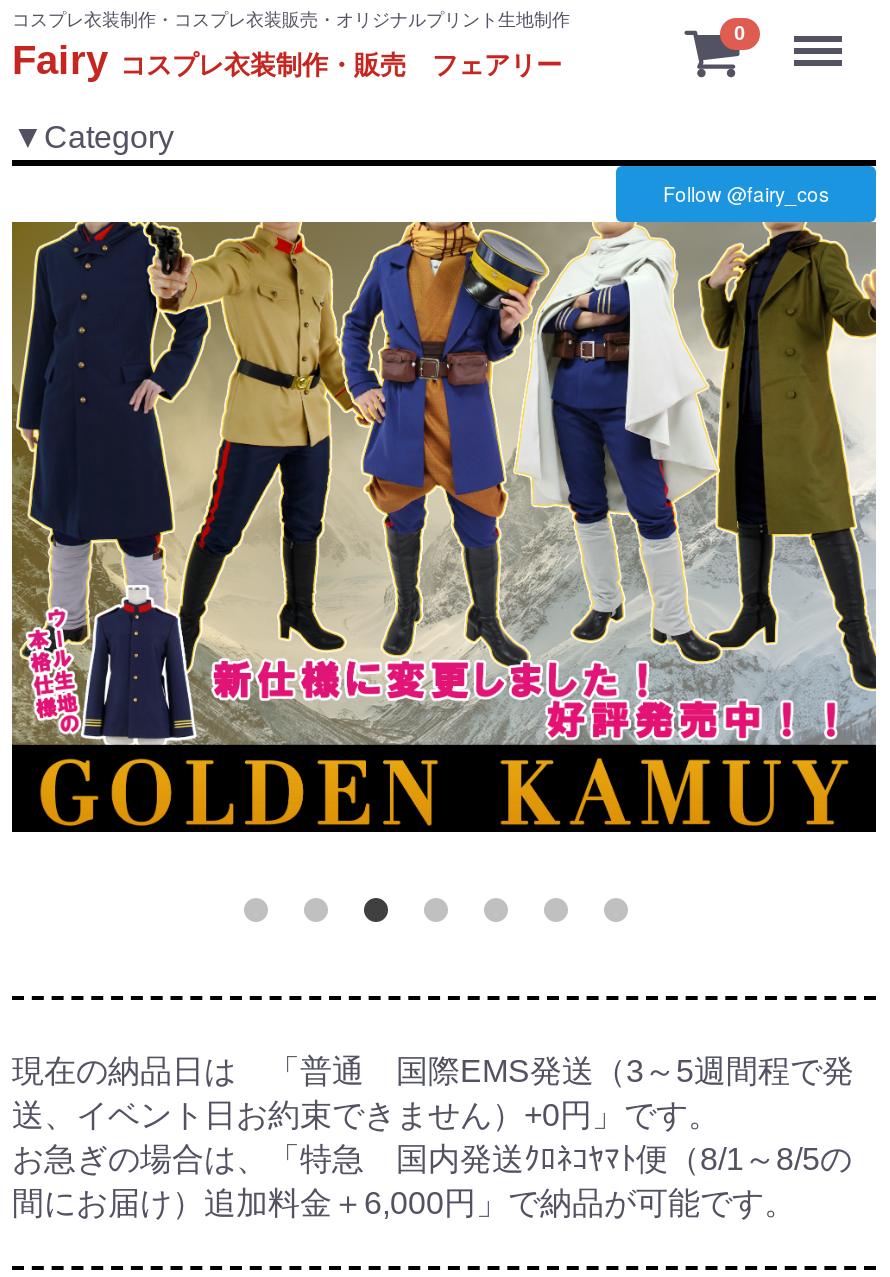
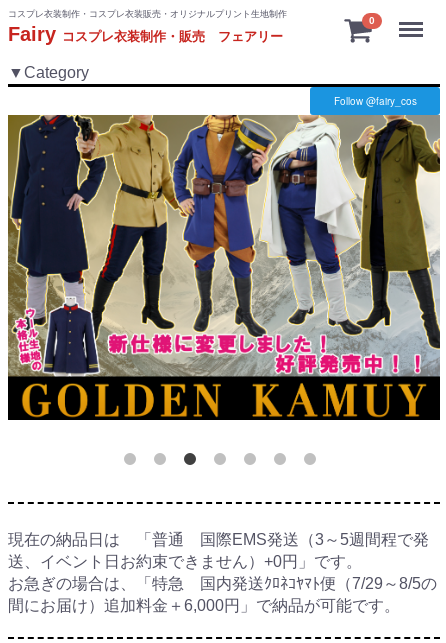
[12,1141,852,1175] お急ぎの場合は、「特急 国内発送ｸﾛﾈｺﾔﾏﾄ便（8/1～8/5の -> [8,575,437,592] お急ぎの場合は、「特急 国内発送ｸﾛﾈｺﾔﾏﾄ便（7/29～8/5の

